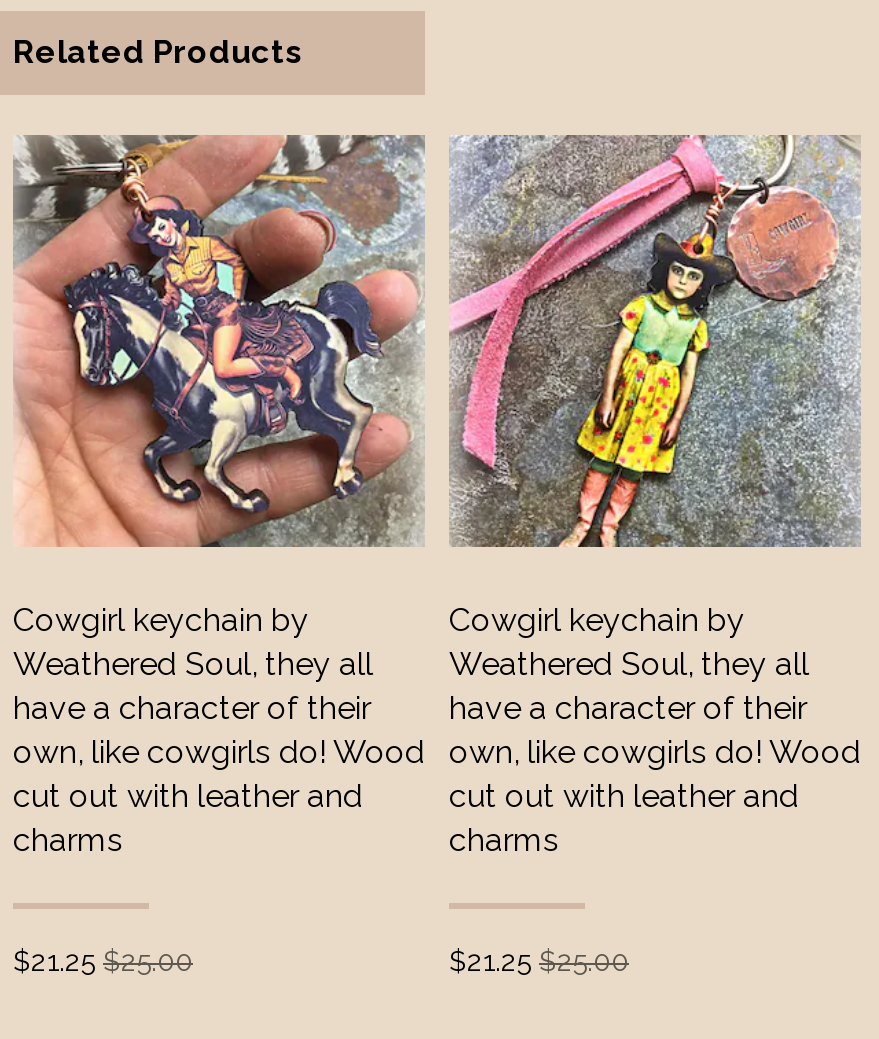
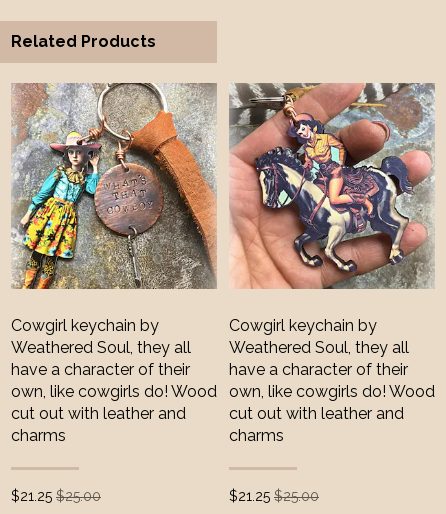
[13,133,425,547] [image] -> [11,82,217,290] [image]
[449,133,861,549] [image] -> [229,82,435,289] [image]

